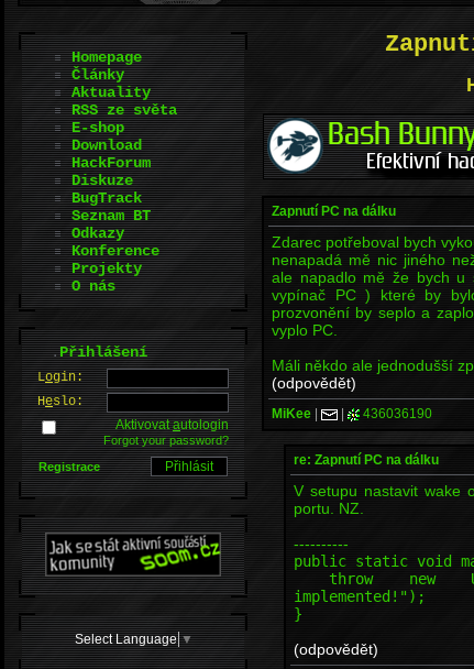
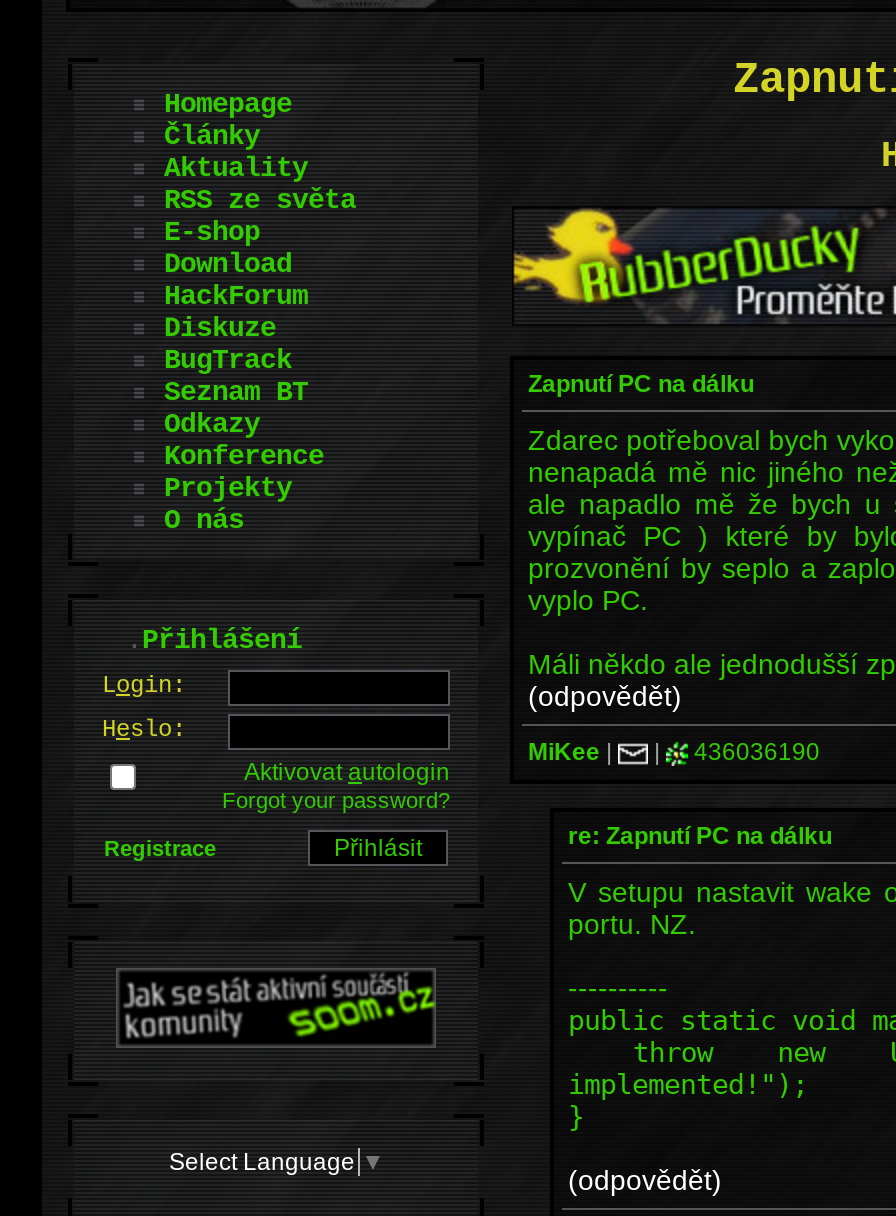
[264,116,471,178] [image] -> [512,206,890,324] [image]

